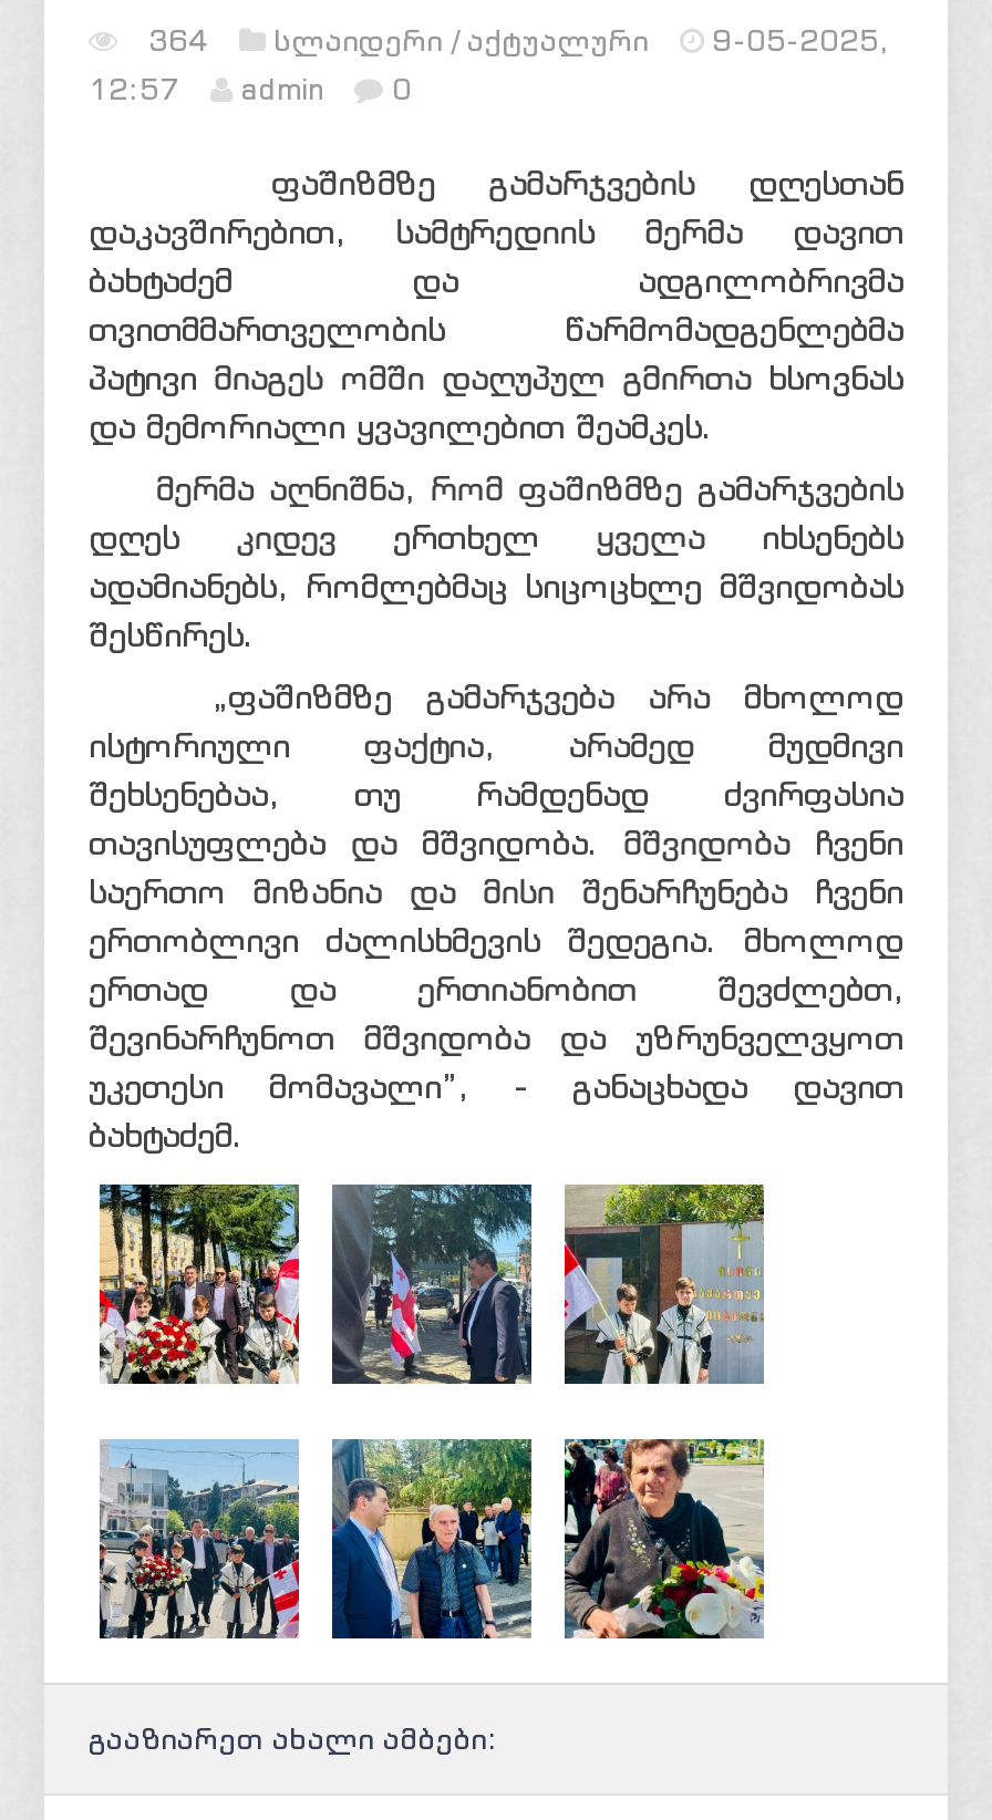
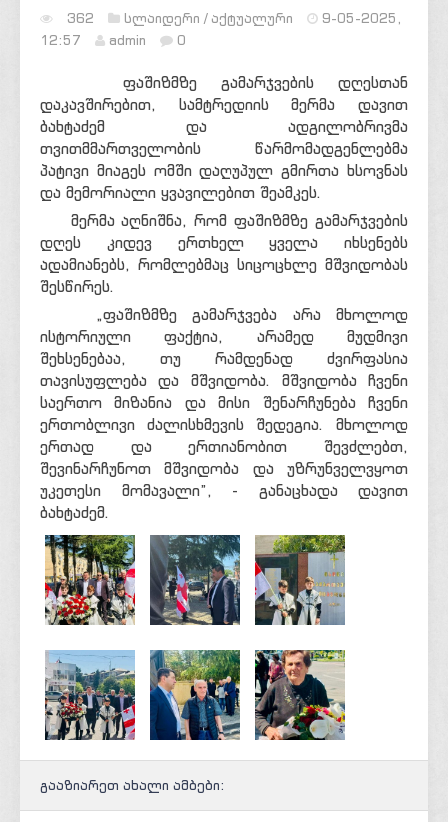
[148,22,890,60] 364 სლაიდერი / აქტუალური 9-05-2025, -> [67,10,402,27] 362 სლაიდერი / აქტუალური 9-05-2025,

